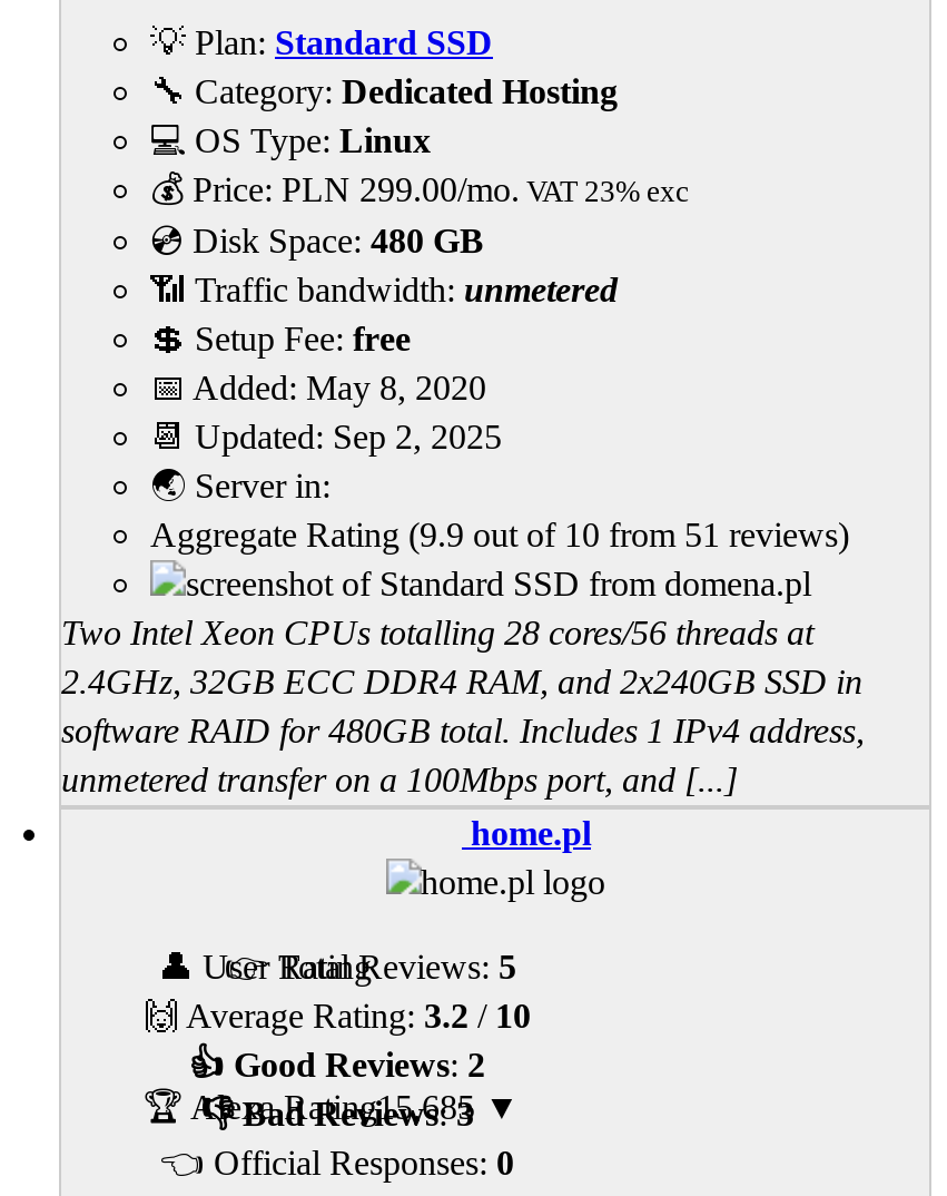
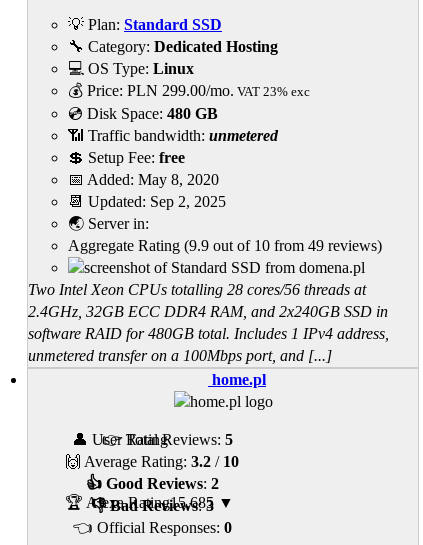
[150,515,849,553] Aggregate Rating (9.9 out of 10 from 51 reviews) -> [68,237,382,254] Aggregate Rating (9.9 out of 10 from 49 reviews)

